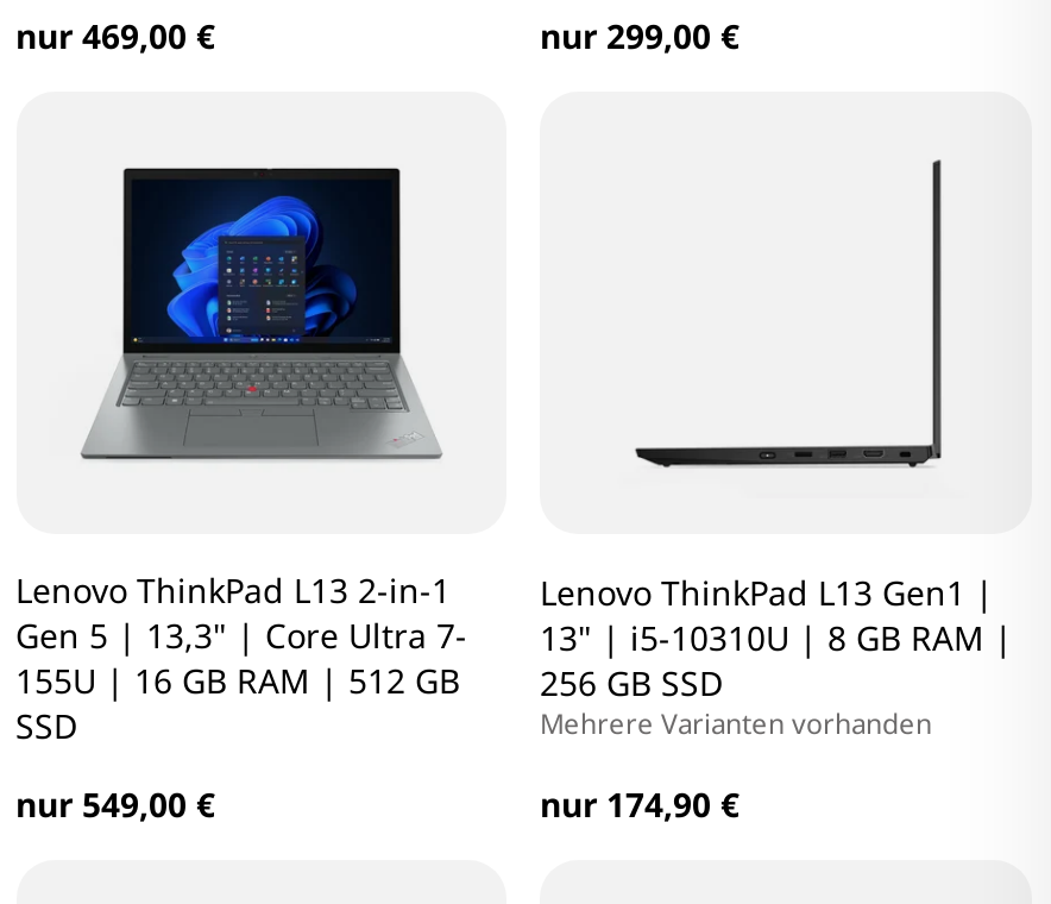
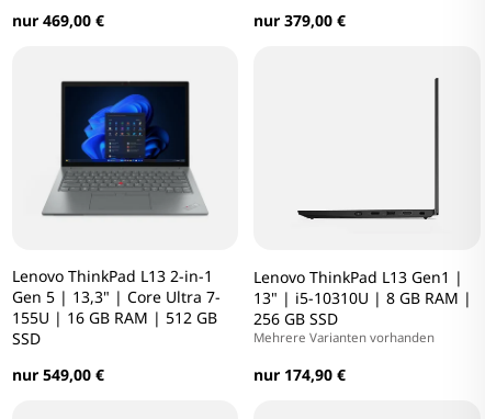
[540,13,740,58] nur 299,00 € -> [253,10,346,30] nur 379,00 €

